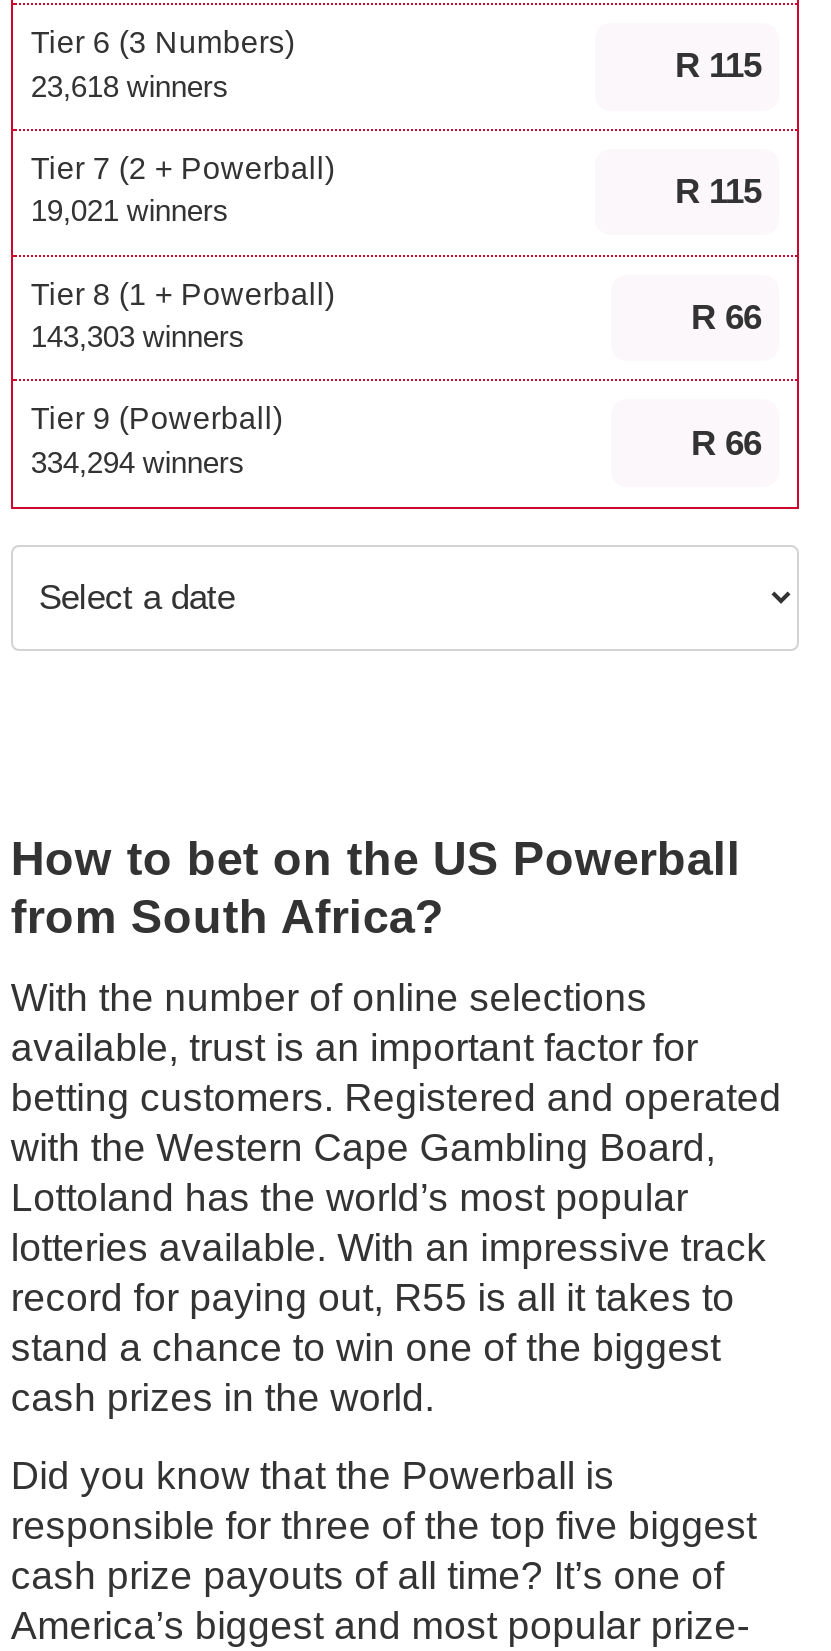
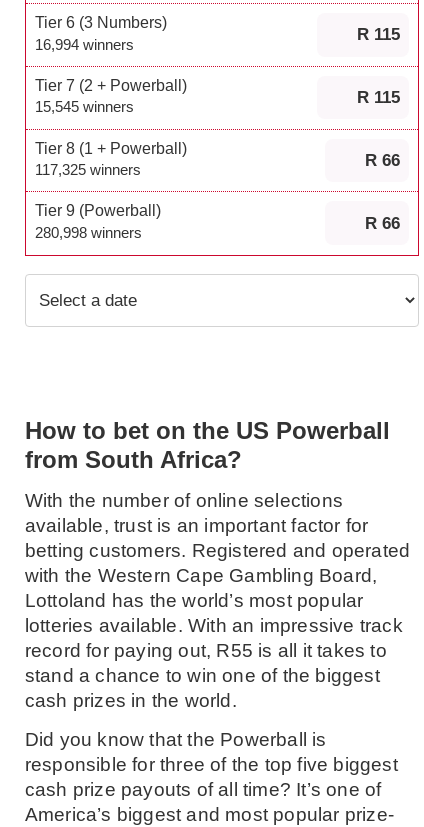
[31,70,229,102] 23,618 winners -> [35,37,134,53] 16,994 winners
[31,196,229,228] 19,021 winners -> [35,99,134,115] 15,545 winners
[31,321,245,353] 143,303 winners -> [35,162,141,178] 117,325 winners
[31,447,245,479] 334,294 winners -> [35,225,142,241] 280,998 winners

